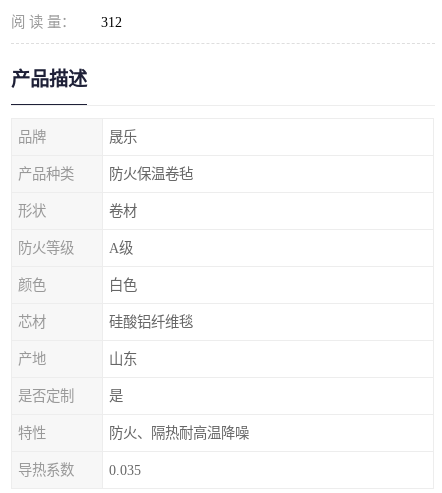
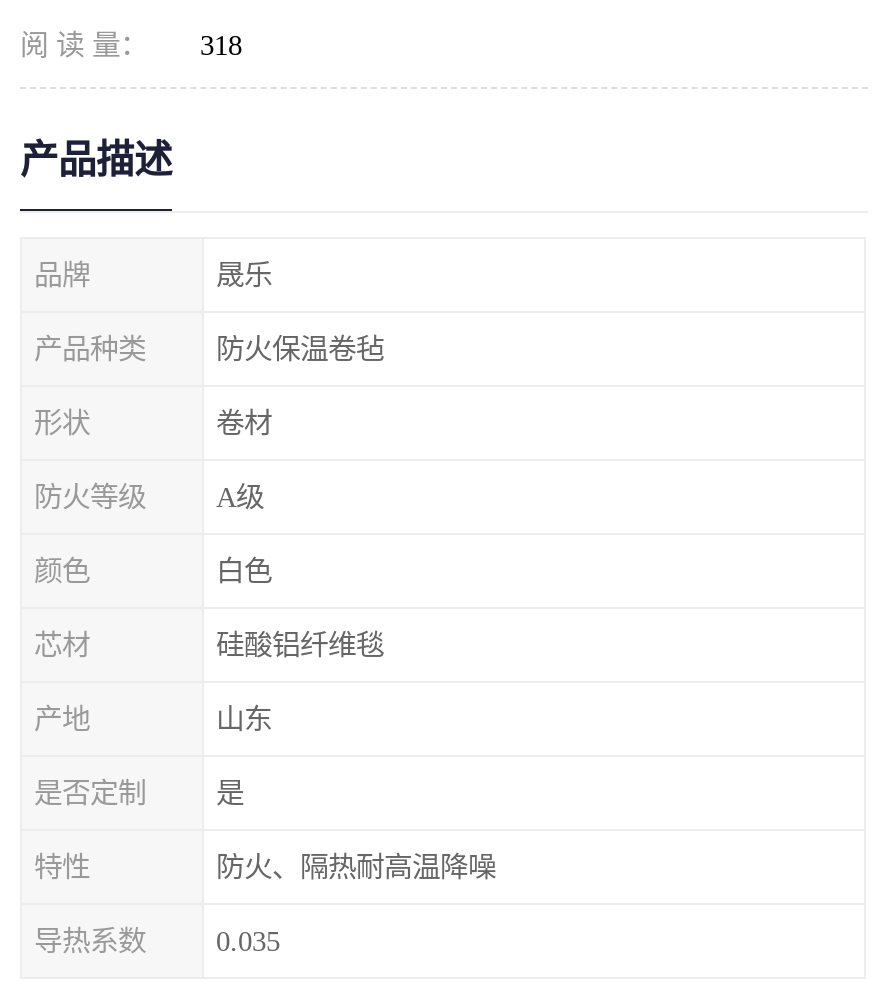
[11,14,122,30] 阅 读 量： 312 -> [20,29,242,61] 阅 读 量： 318

